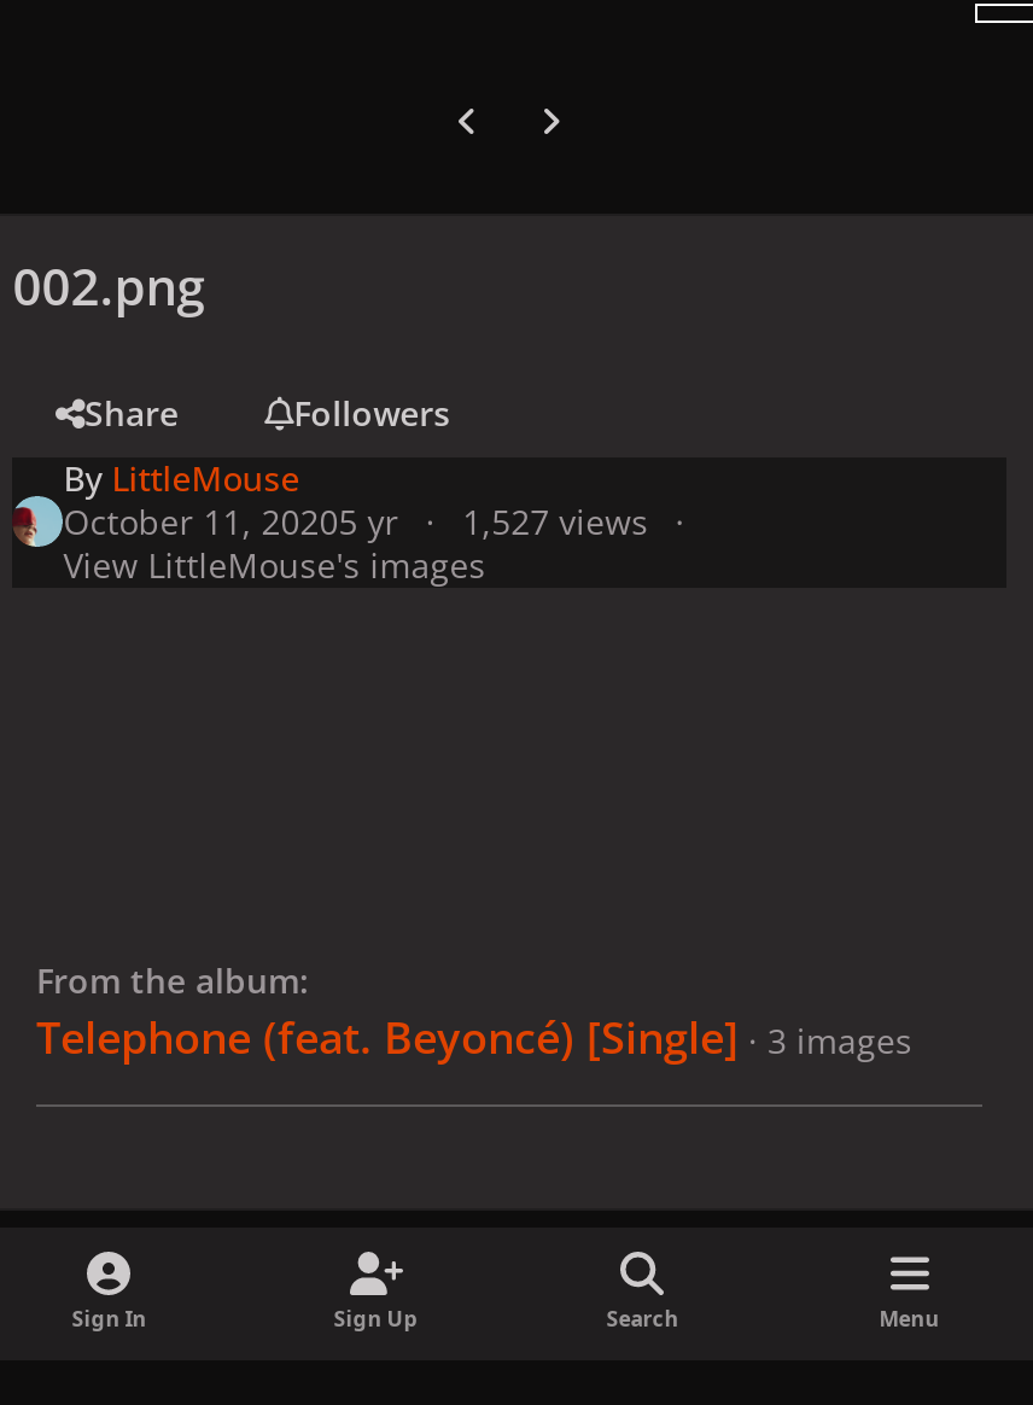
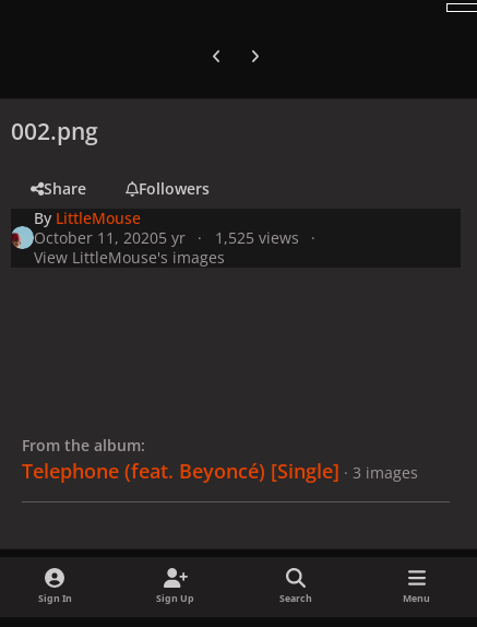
[63,497,648,543] October 11, 20205 yr 1,527 views -> [34,227,299,247] October 11, 20205 yr 1,525 views

